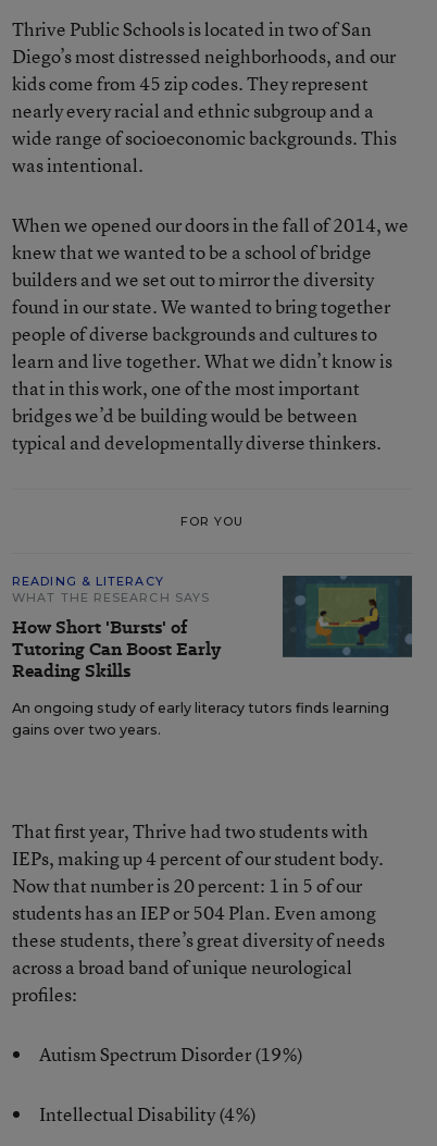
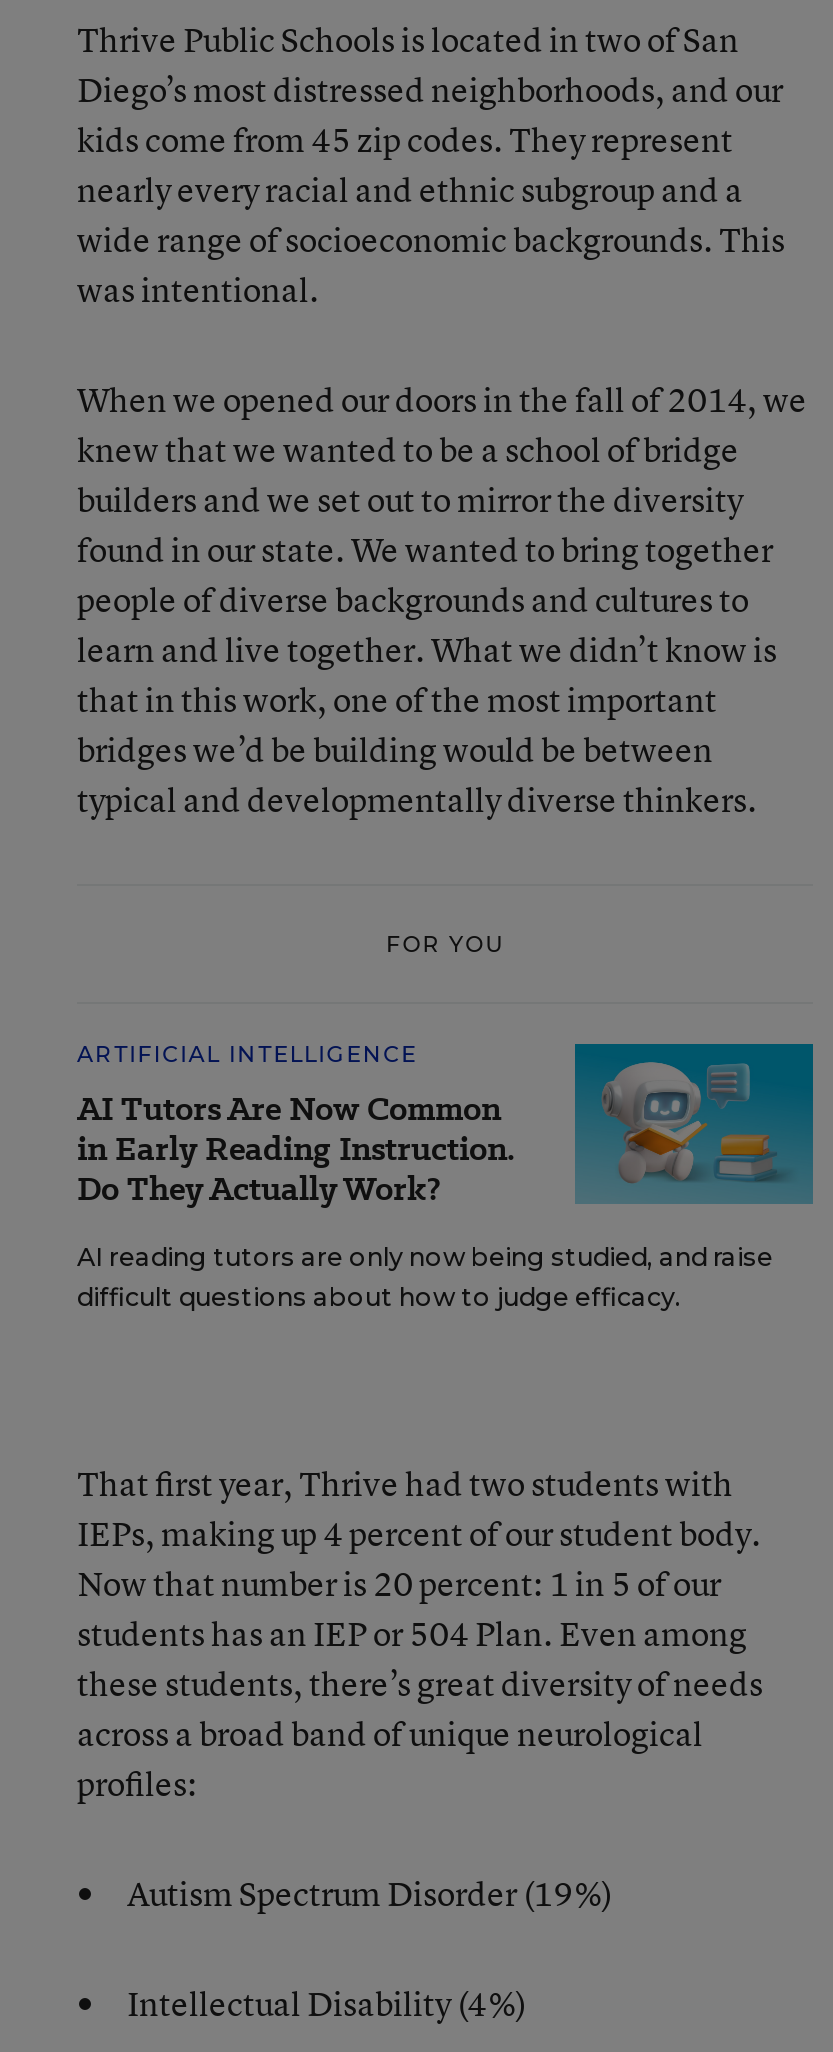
[12,574,221,683] READING & LITERACY | WHAT THE RESEARCH SAYS | How Short 'Bursts' of | Tutoring Can Boost Early | Reading Skills -> [77,1040,515,1212] ARTIFICIAL INTELLIGENCE | AI Tutors Are Now Common | in Early Reading Instruction. | Do They Actually Work?
[12,575,413,738] [image] | An ongoing study of early literacy tutors finds learning | gains over two years. -> [77,1042,815,1312] [image] | AI reading tutors are only now being studied, and raise | difficult questions about how to judge efficacy.

